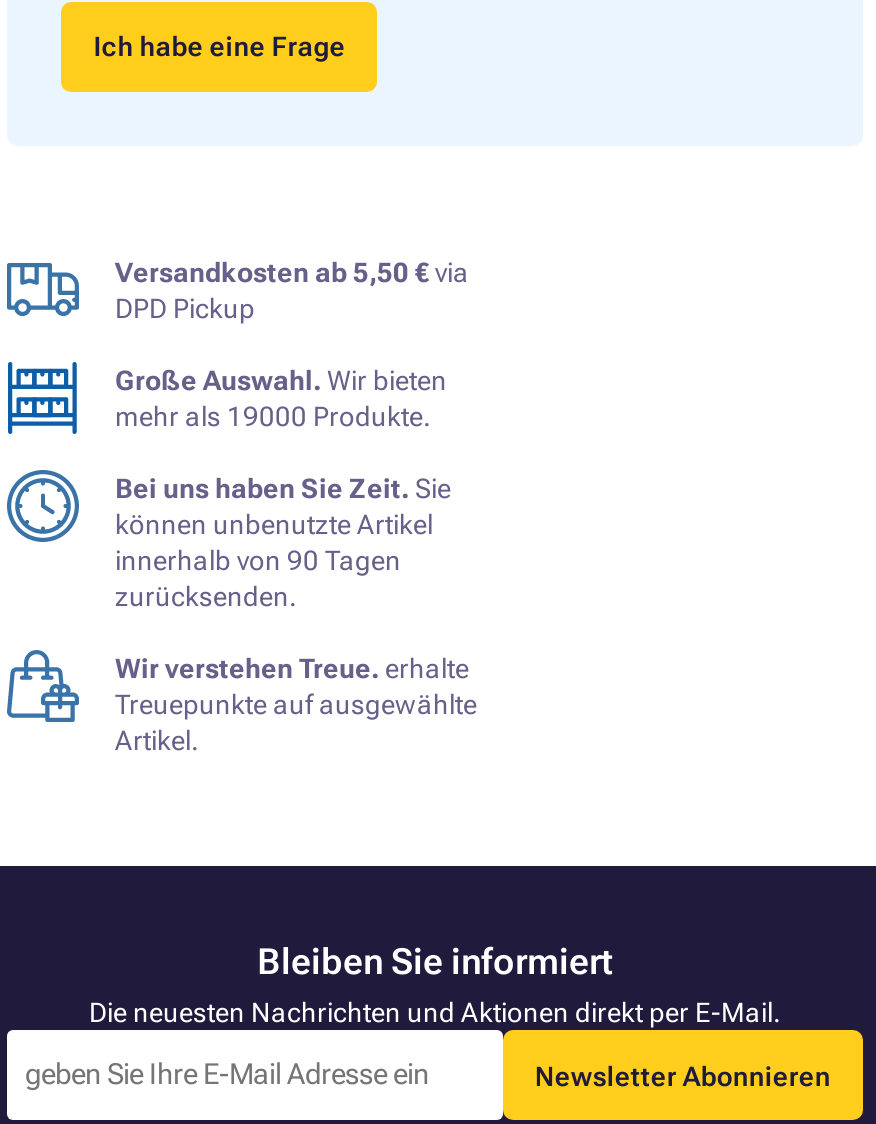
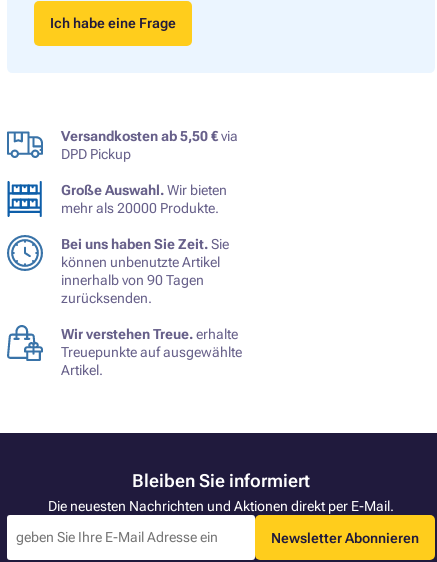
[115,400,431,432] mehr als 19000 Produkte. -> [61,200,219,216] mehr als 20000 Produkte.

